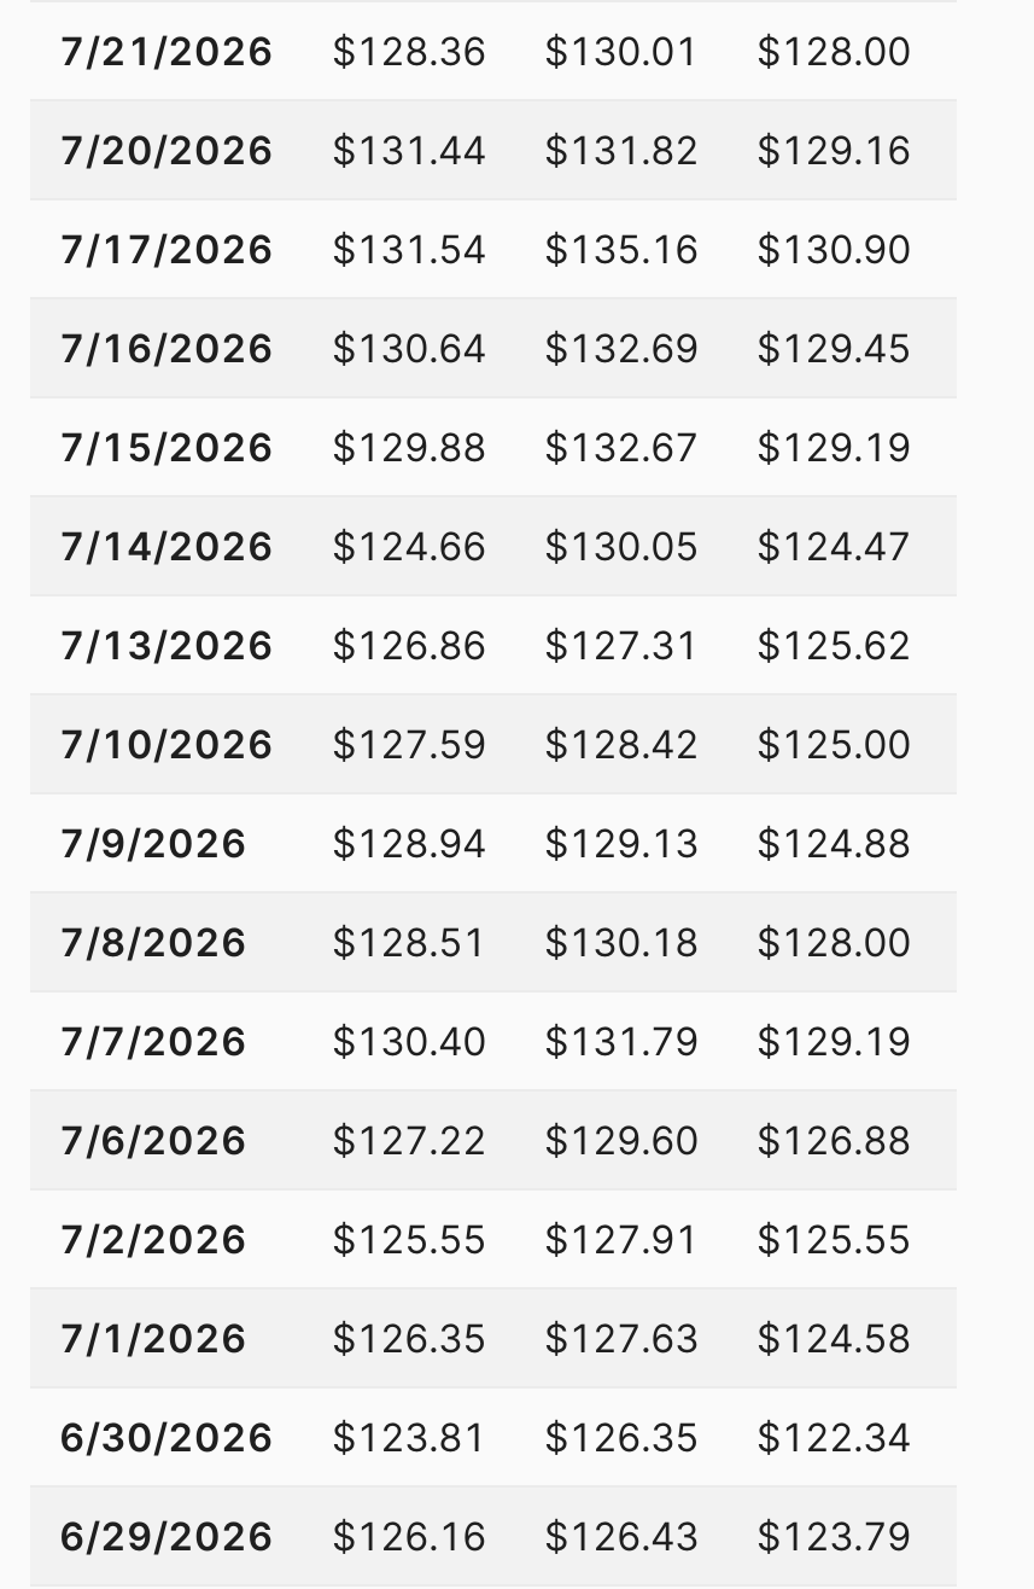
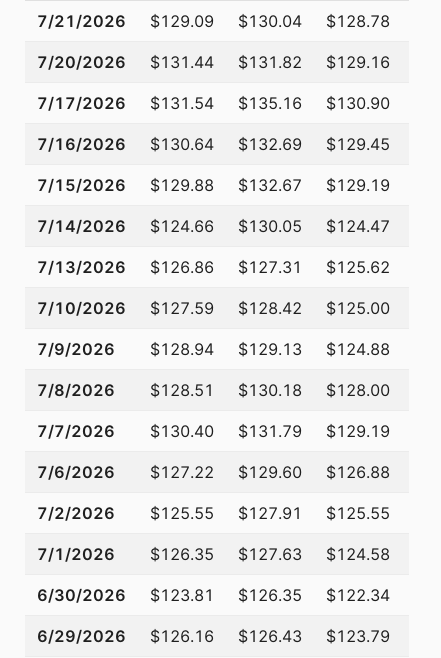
[332,27,486,75] $128.36 -> [150,11,214,31] $129.09
[544,27,699,75] $130.01 -> [238,11,302,31] $130.04
[756,27,911,75] $128.00 -> [326,11,390,31] $128.78

